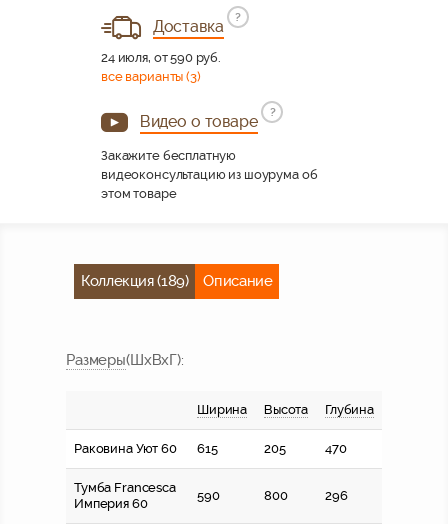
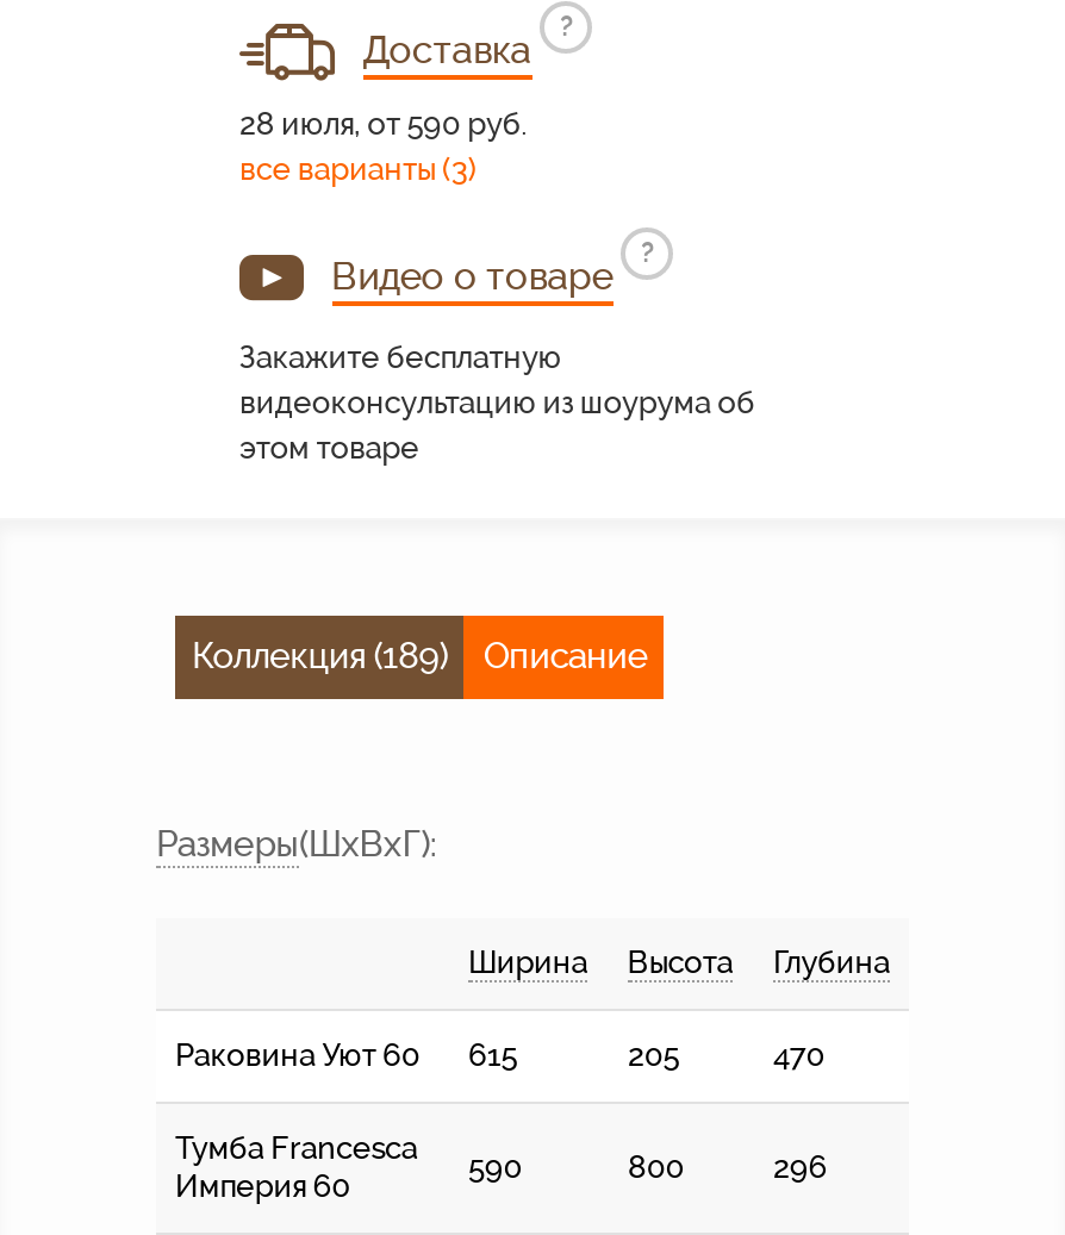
[101,50,221,65] 24 июля, от 590 руб. -> [239,106,528,141] 28 июля, от 590 руб.

